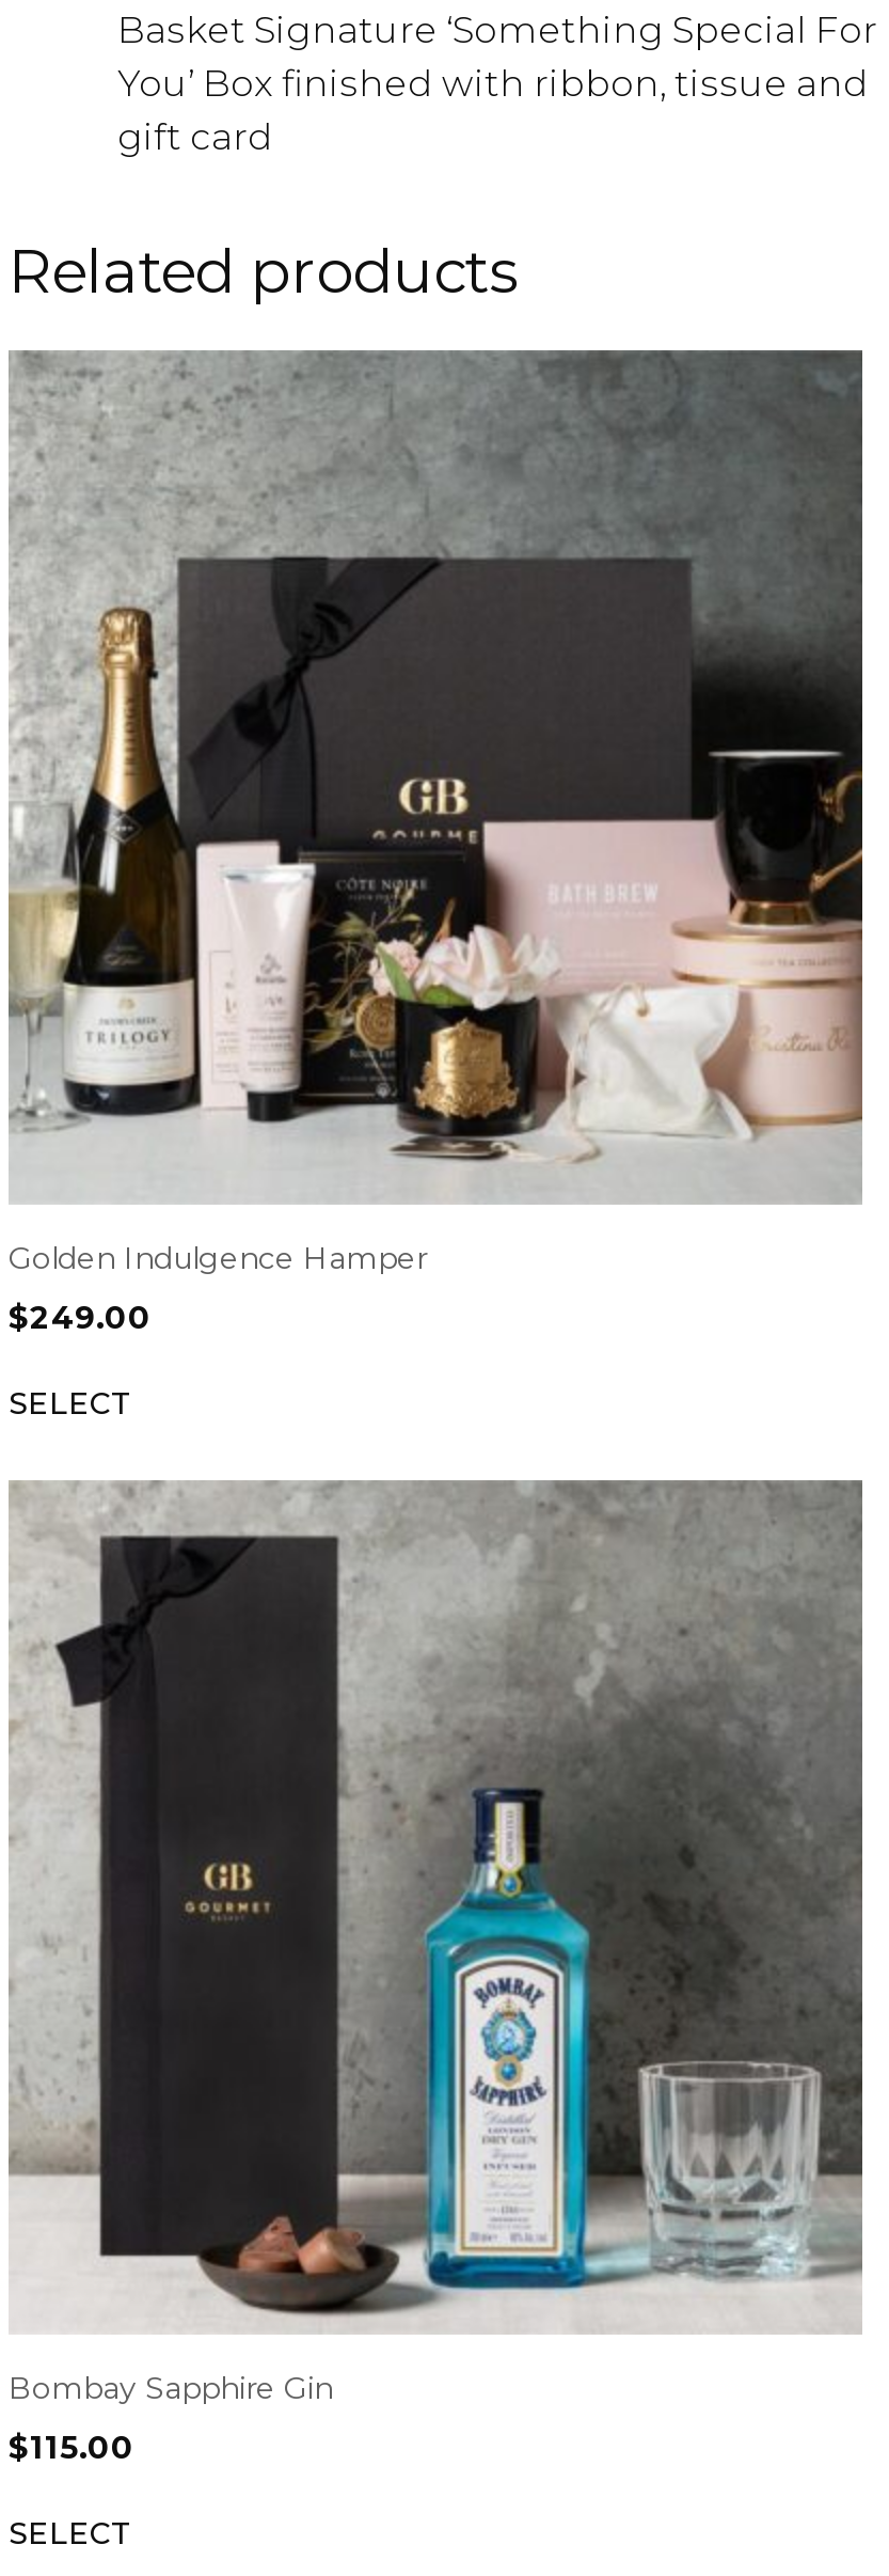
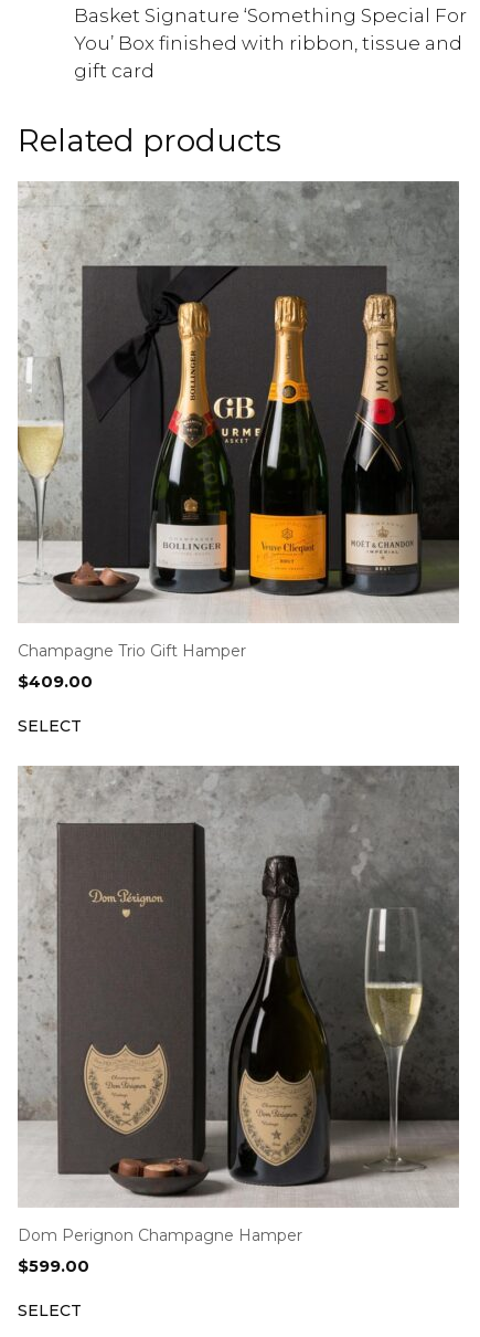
[9,350,864,1277] [image] | Golden Indulgence Hamper -> [18,181,460,661] [image] | Champagne Trio Gift Hamper
[9,1298,152,1337] $249.00 -> [18,672,93,692] $409.00
[9,1485,862,2407] [image] | Bombay Sapphire Gin -> [18,767,458,1245] [image] | Dom Perignon Champagne Hamper
[9,2428,134,2467] $115.00 -> [18,1256,89,1276] $599.00

